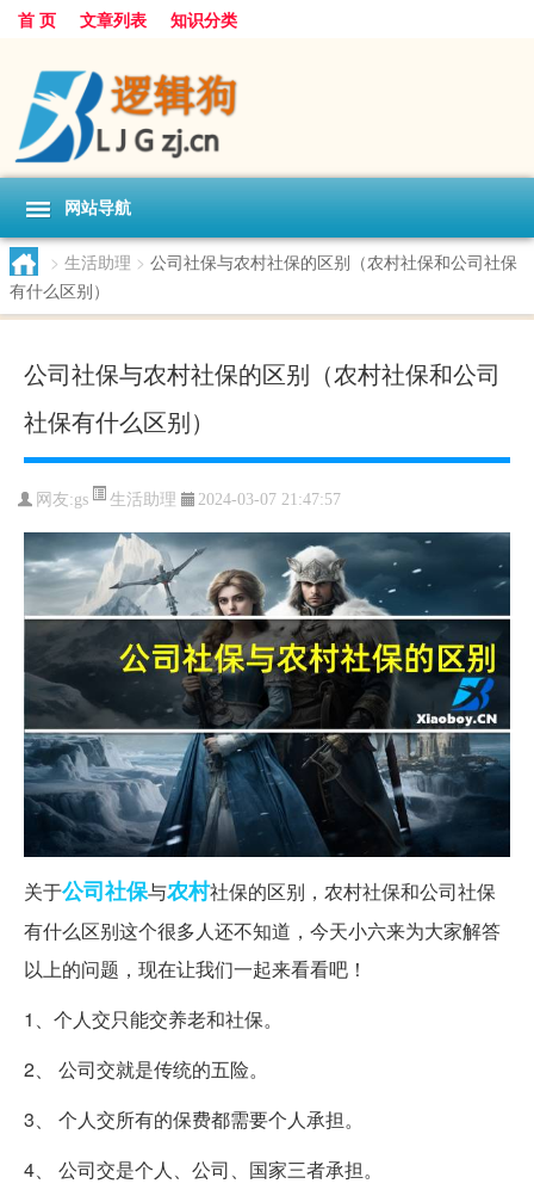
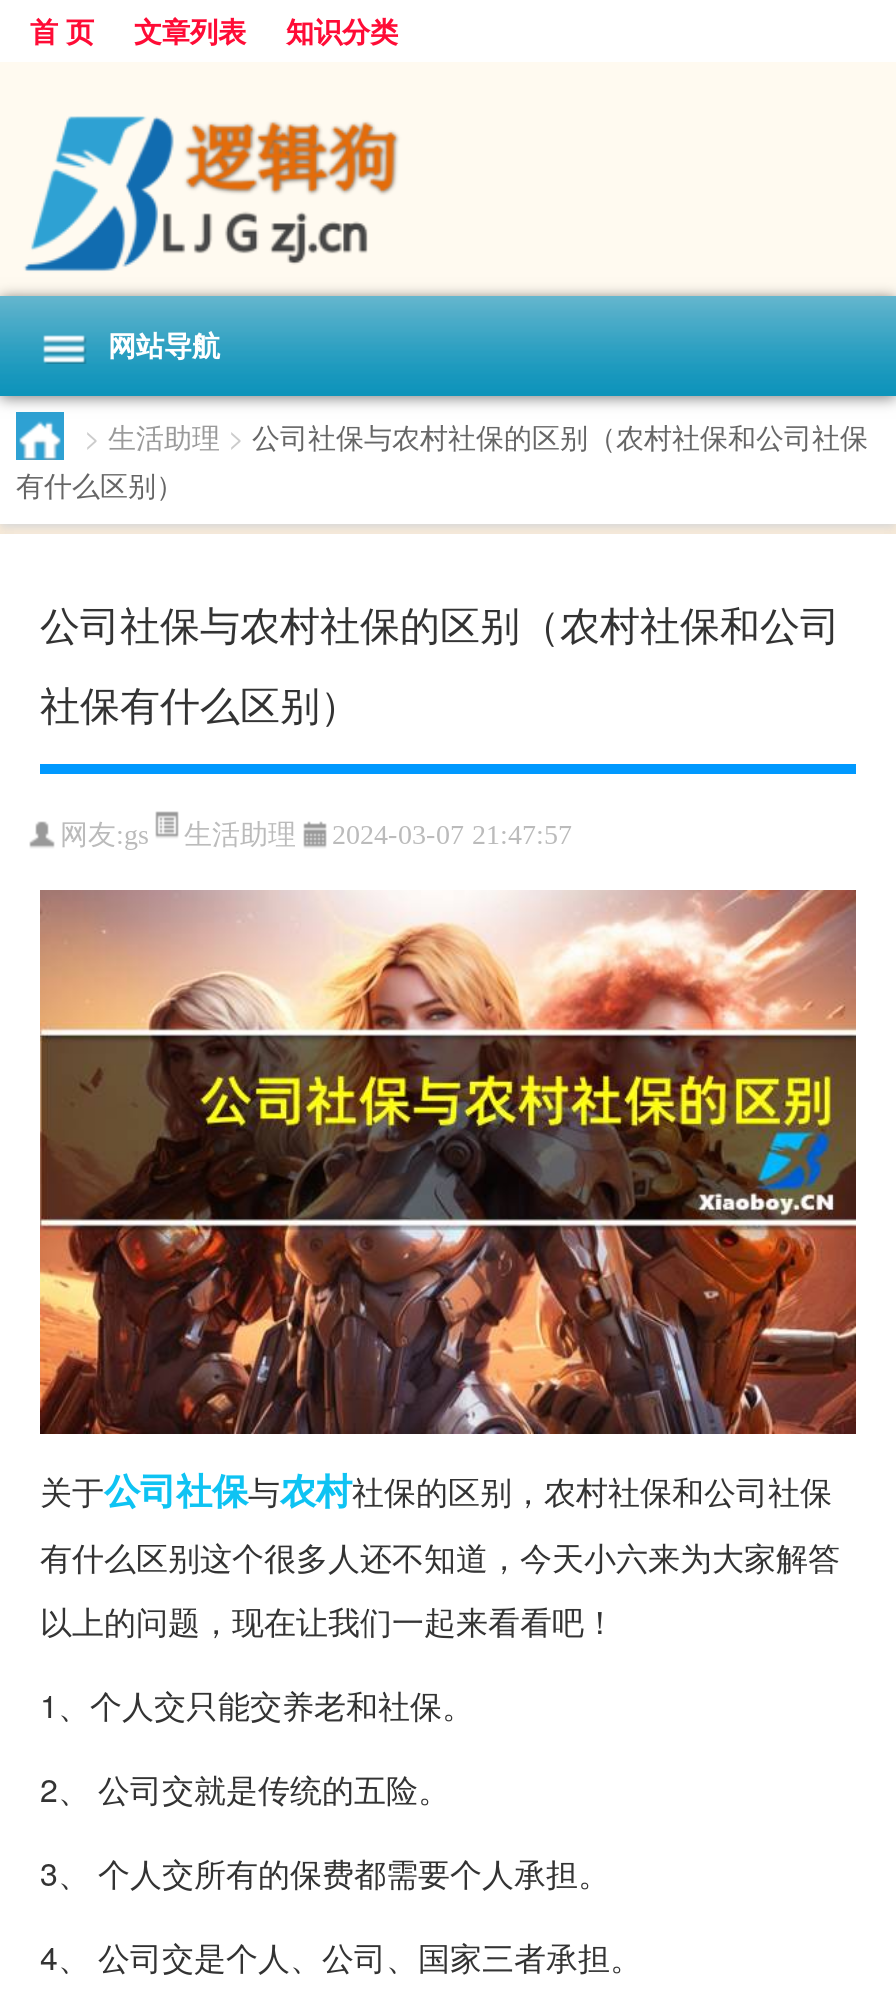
[23,531,511,858] [image] -> [38,888,858,1436] [image]

